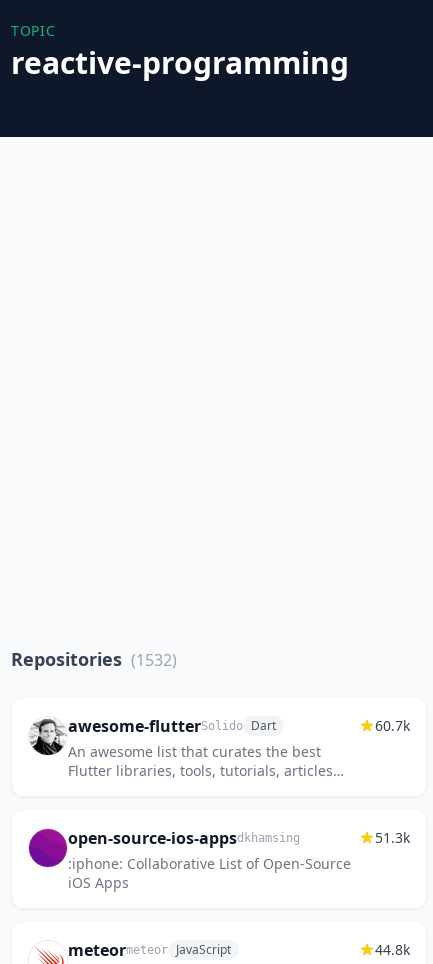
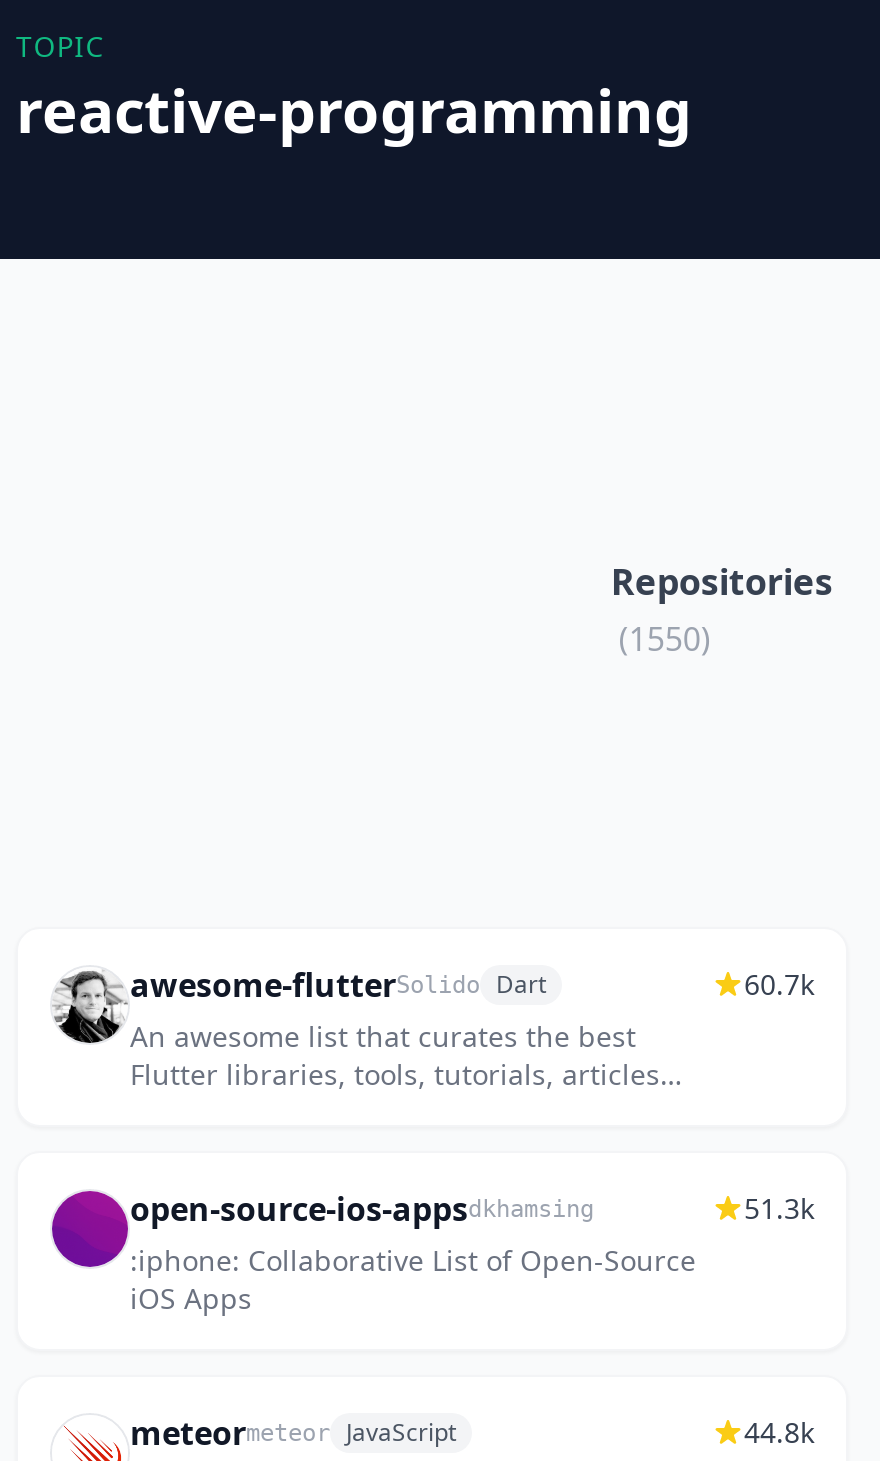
[11,647,177,671] Repositories (1532) -> [611,557,833,661] Repositories | (1550)

